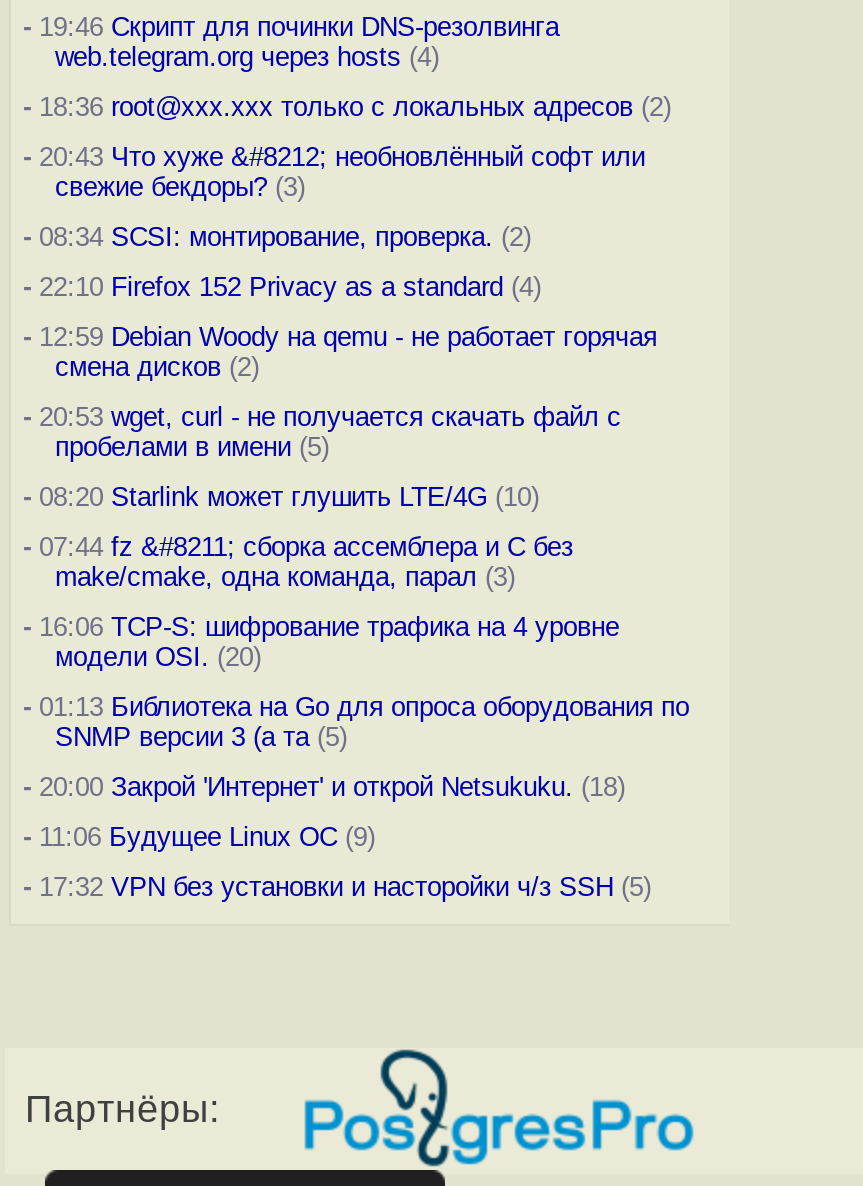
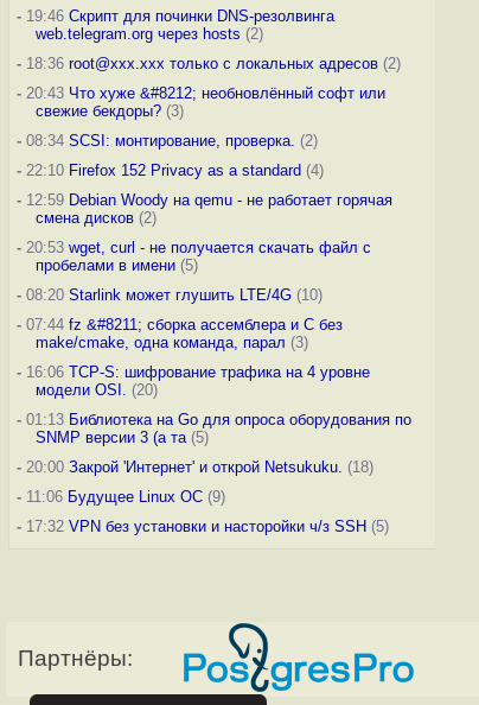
[55,42,439,72] web.telegram.org через hosts (4) -> [36,25,263,43] web.telegram.org через hosts (2)

